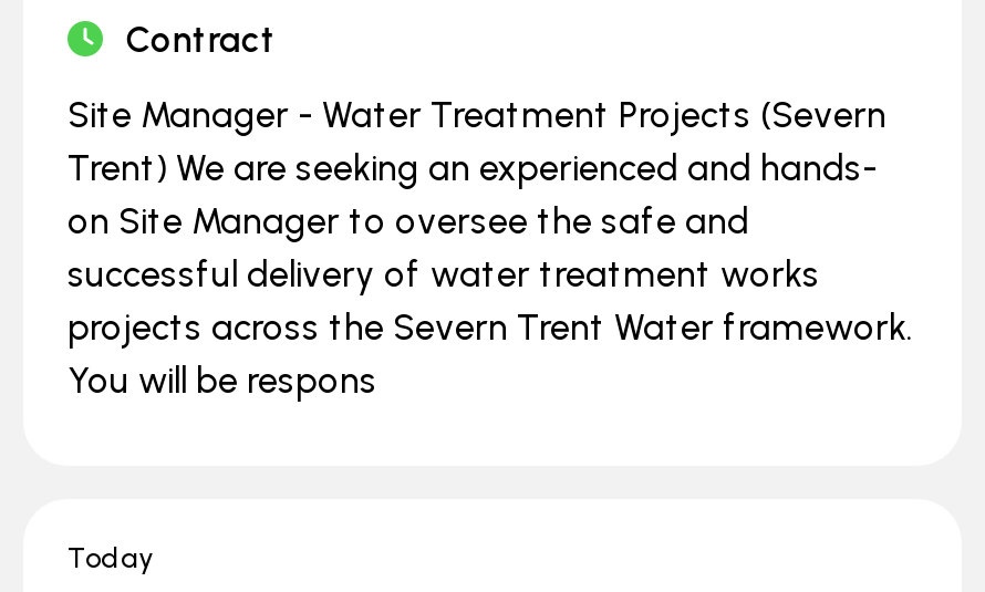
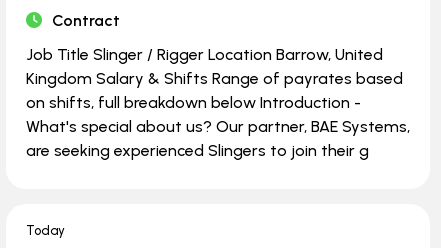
[68,94,913,402] Site Manager - Water Treatment Projects (Severn | Trent) We are seeking an experienced and hands- | on Site Manager to oversee the safe and | successful delivery of water treatment works | projects across the Severn Trent Water framework. | You will be respons -> [26,45,410,160] Job Title Slinger / Rigger Location Barrow, United | Kingdom Salary & Shifts Range of payrates based | on shifts, full breakdown below Introduction - | What's special about us? Our partner, BAE Systems, | are seeking experienced Slingers to join their g

